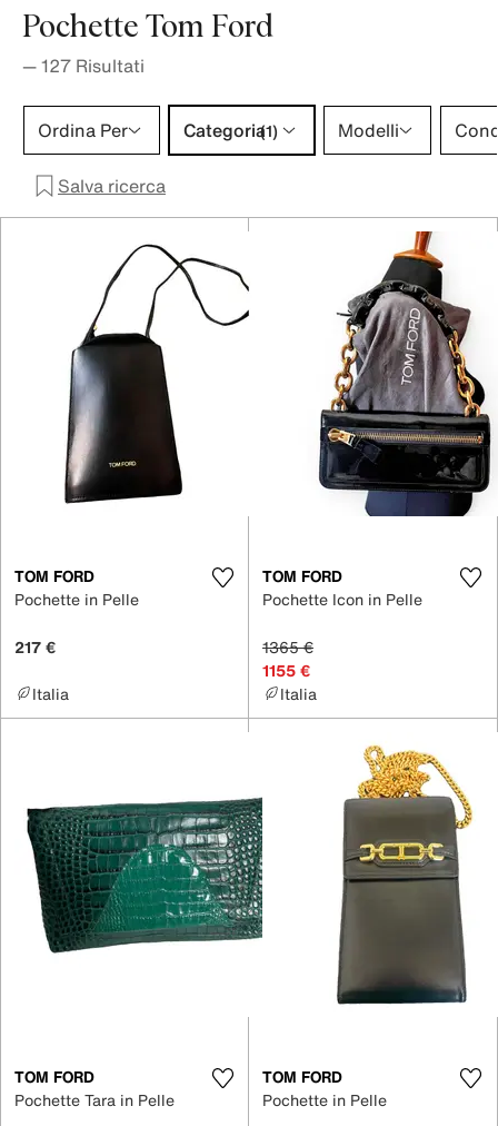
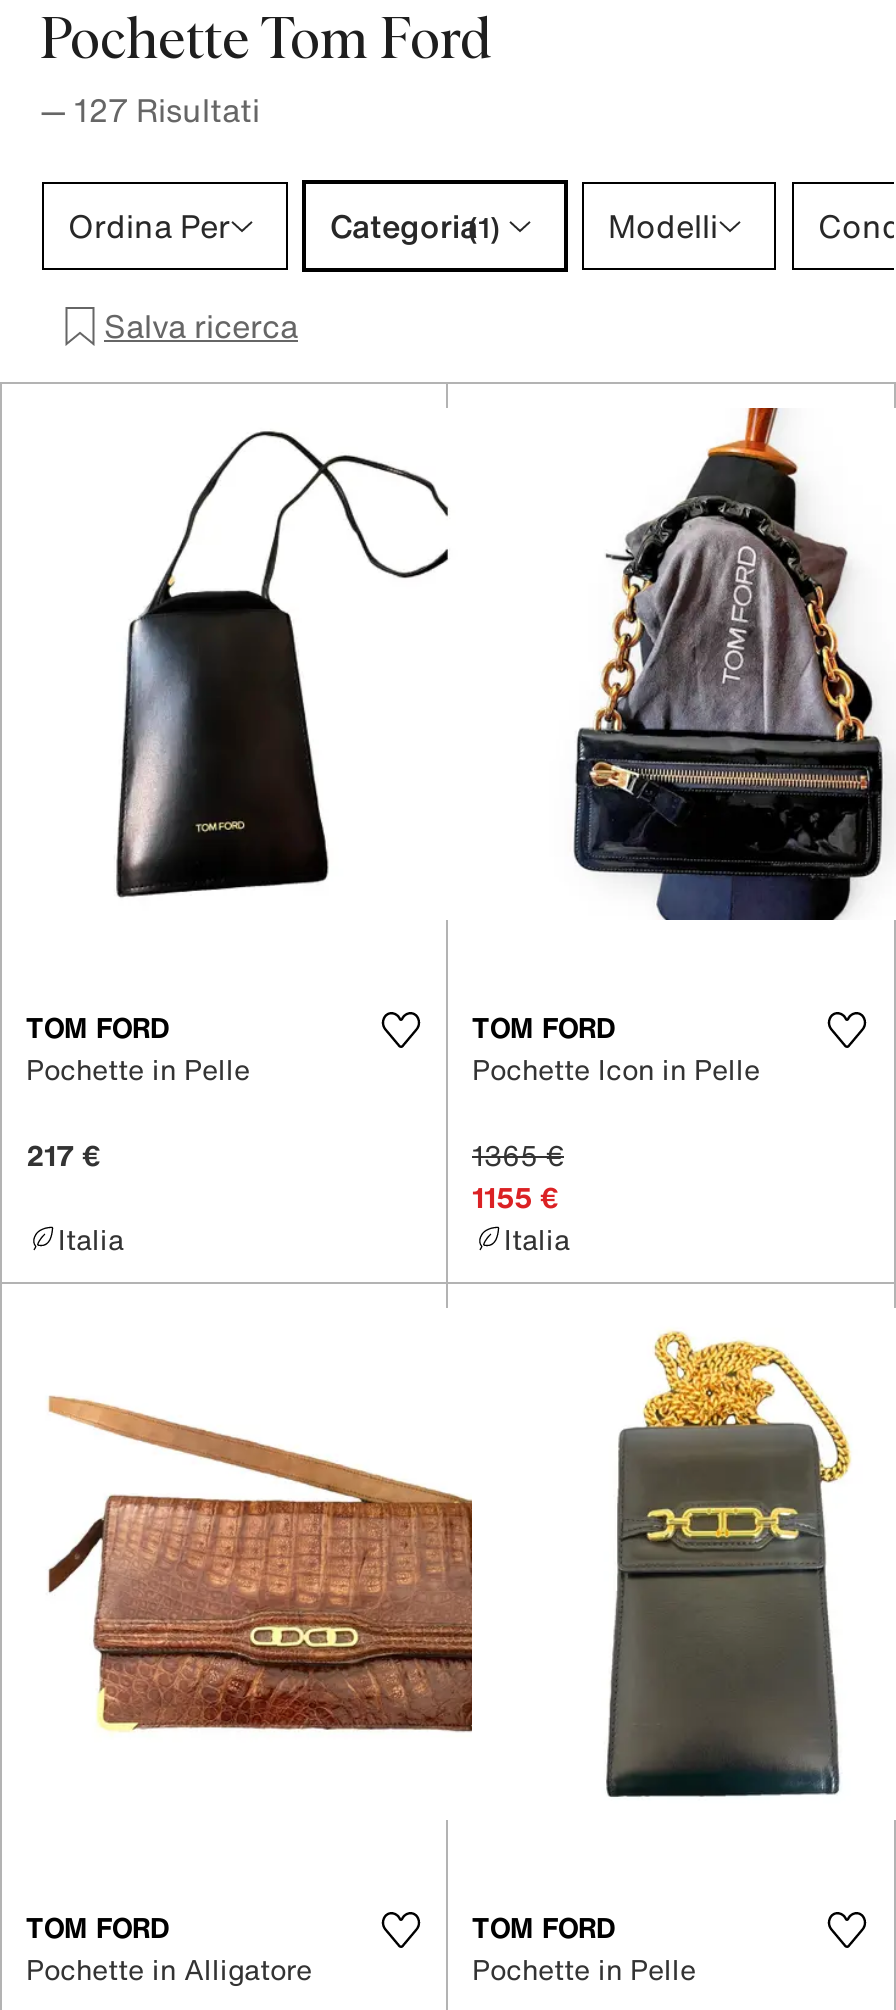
[26,781,263,968] [image] -> [46,1394,474,1734] [image]
[14,1089,175,1112] Pochette Tara in Pelle -> [26,1949,312,1991] Pochette in Alligatore

